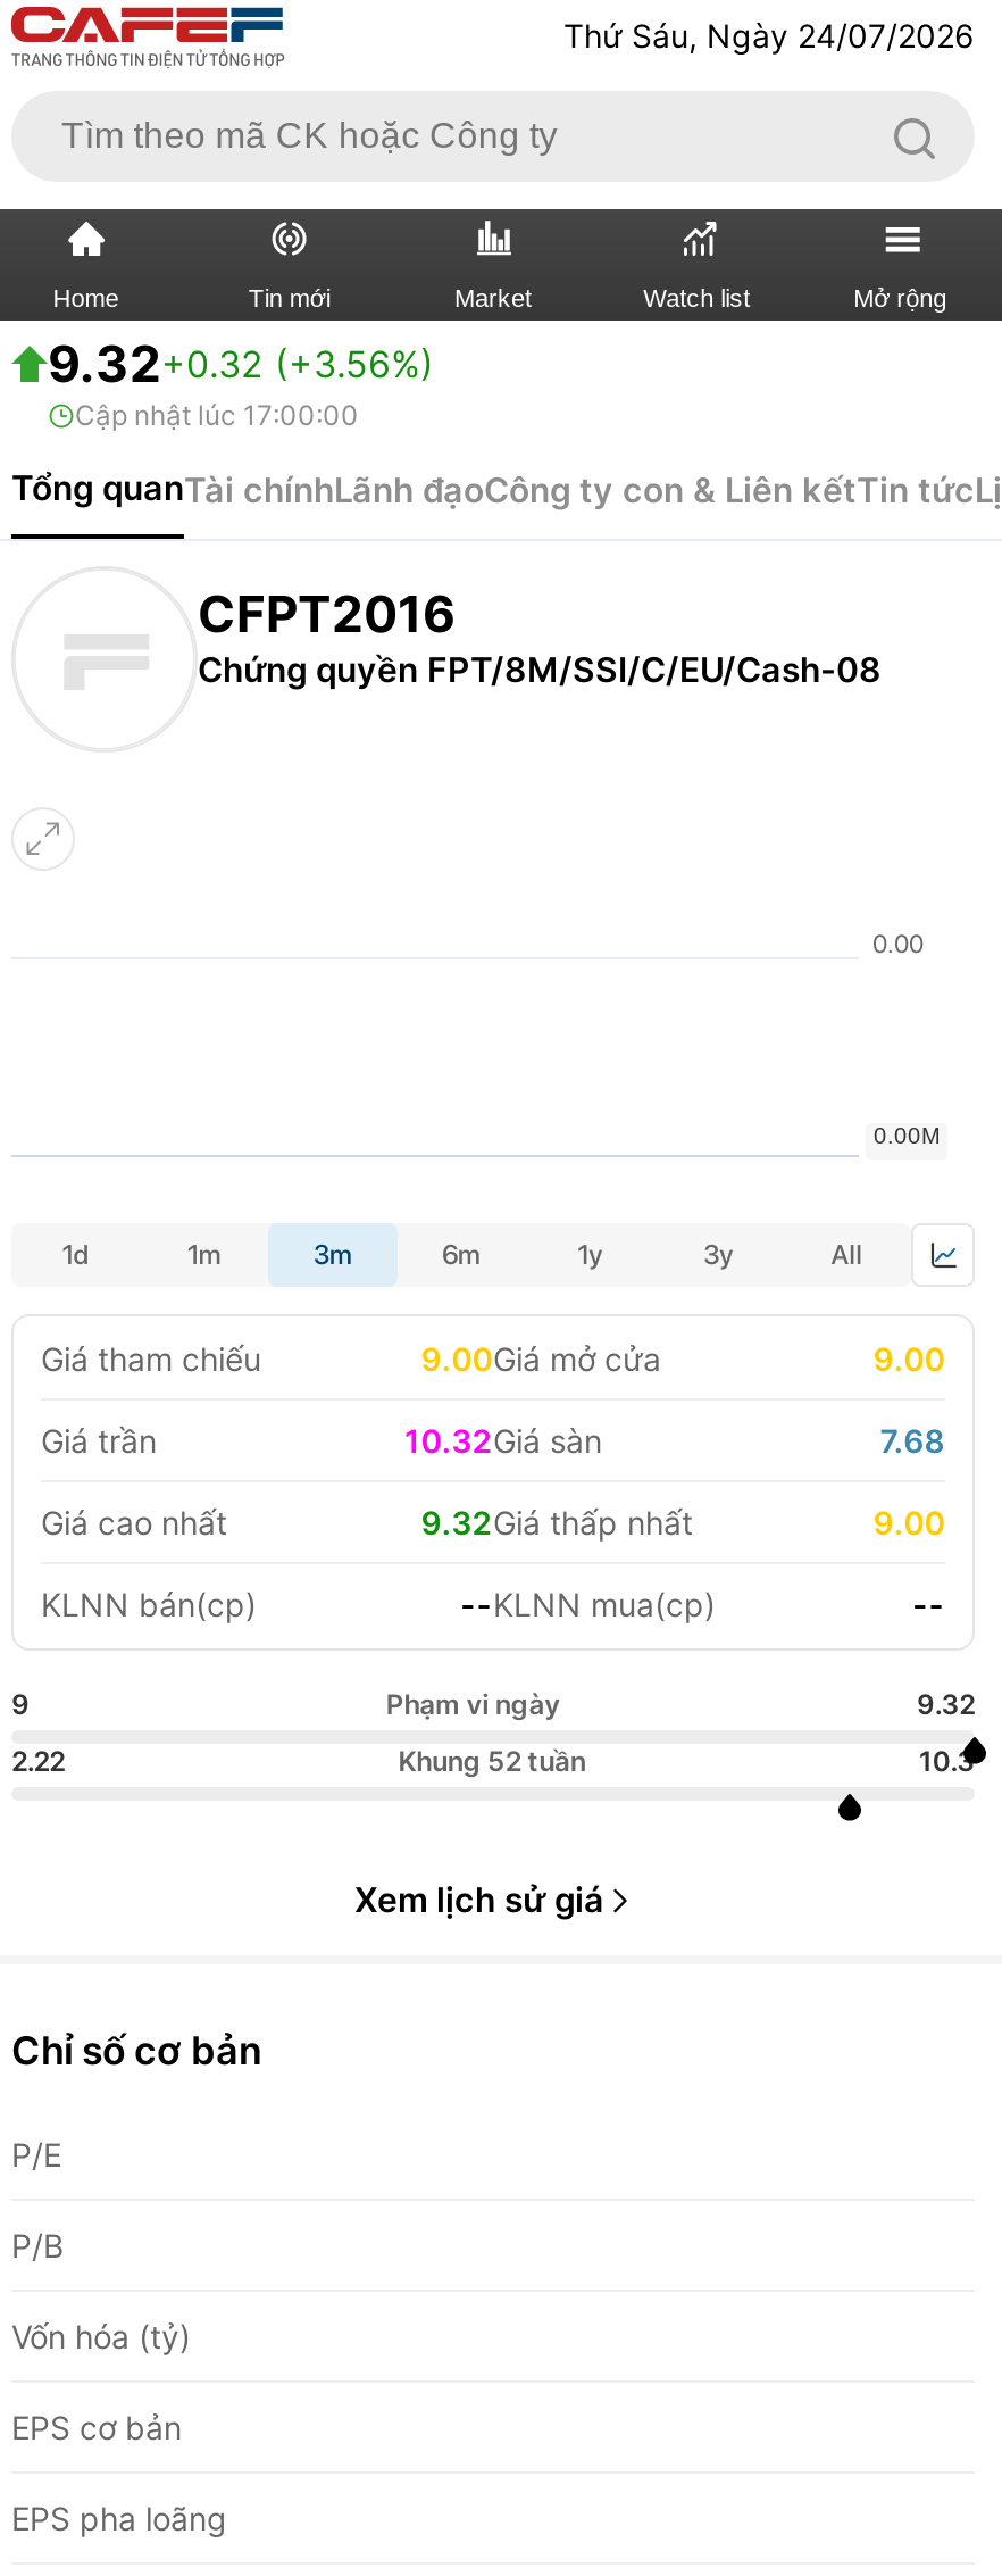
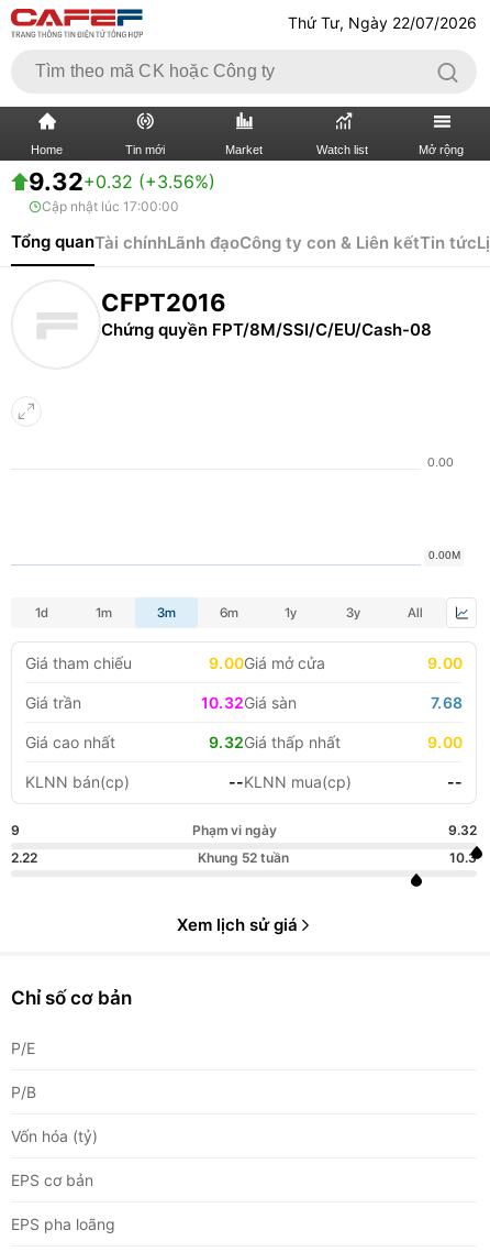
[563,16,975,55] Thứ Sáu, Ngày 24/07/2026 -> [288,13,477,32] Thứ Tư, Ngày 22/07/2026

